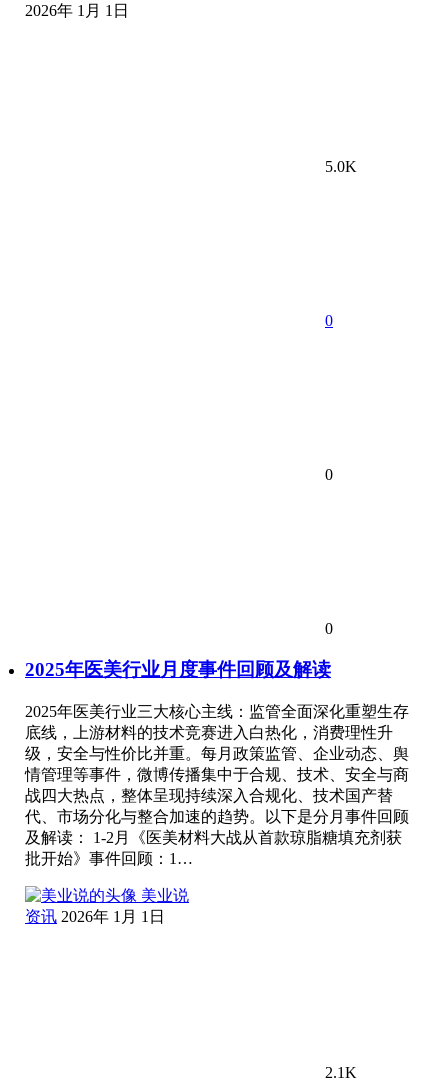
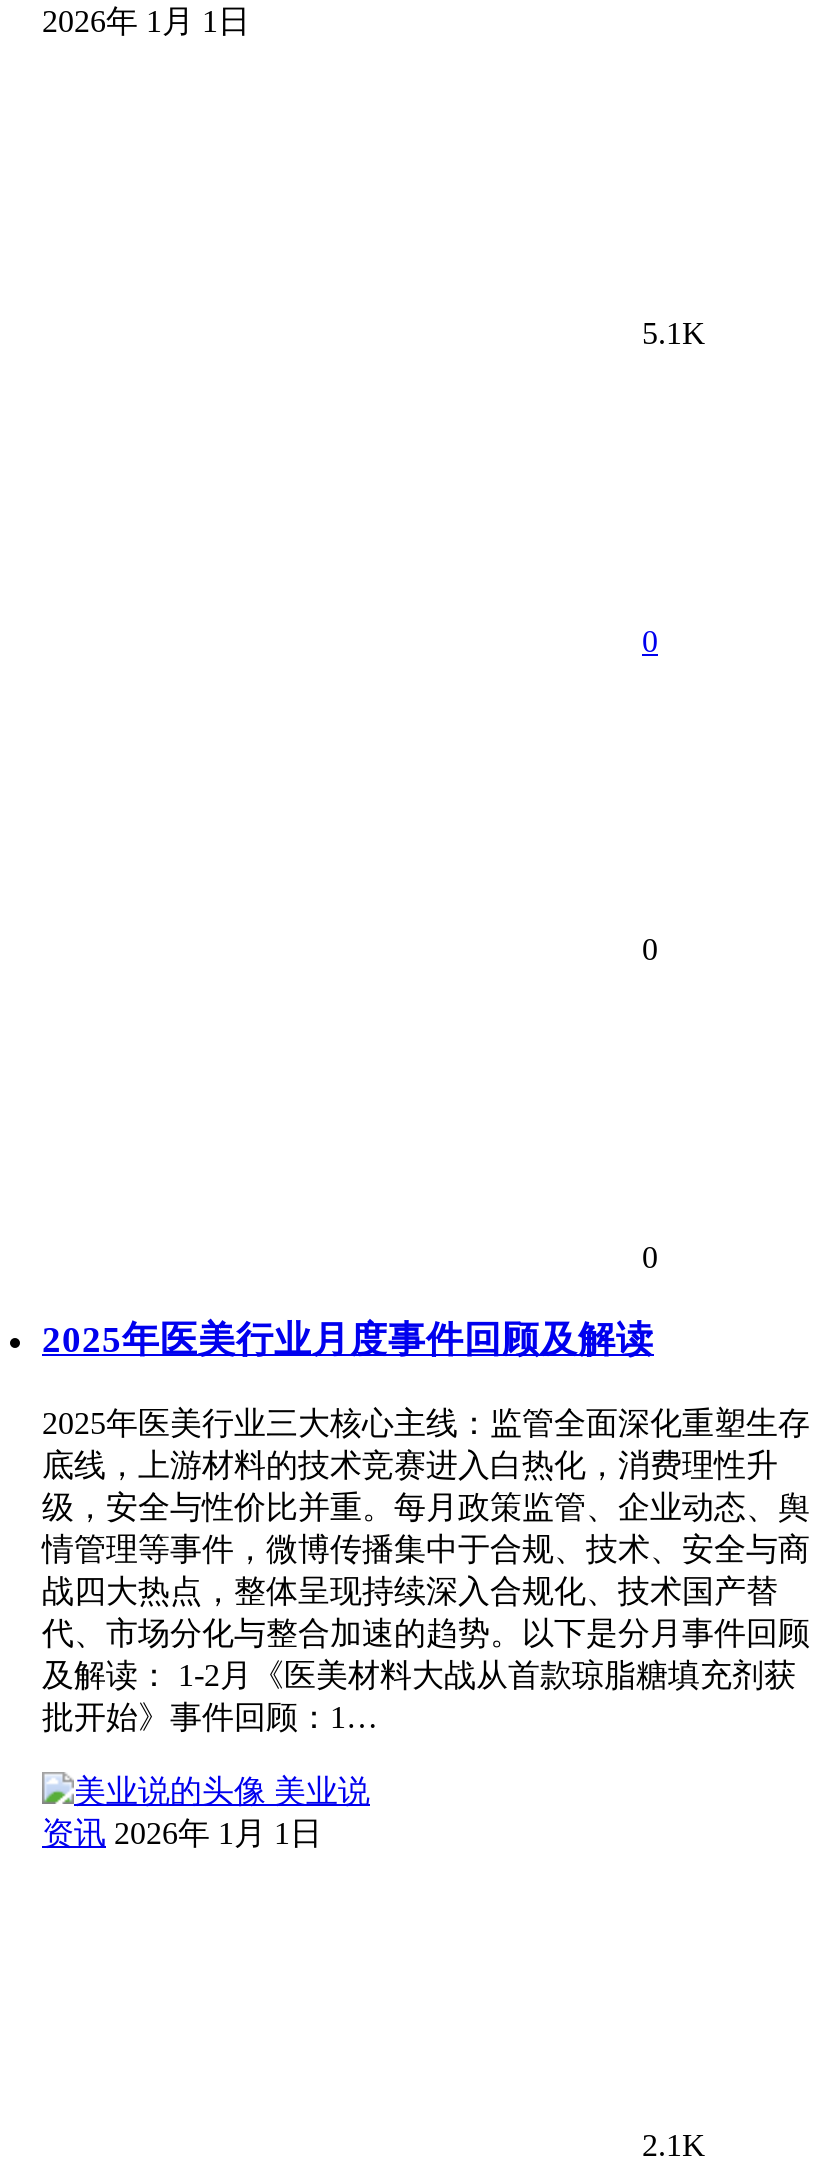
[325,158,357,175] 5.0K -> [642,316,706,350] 5.1K

